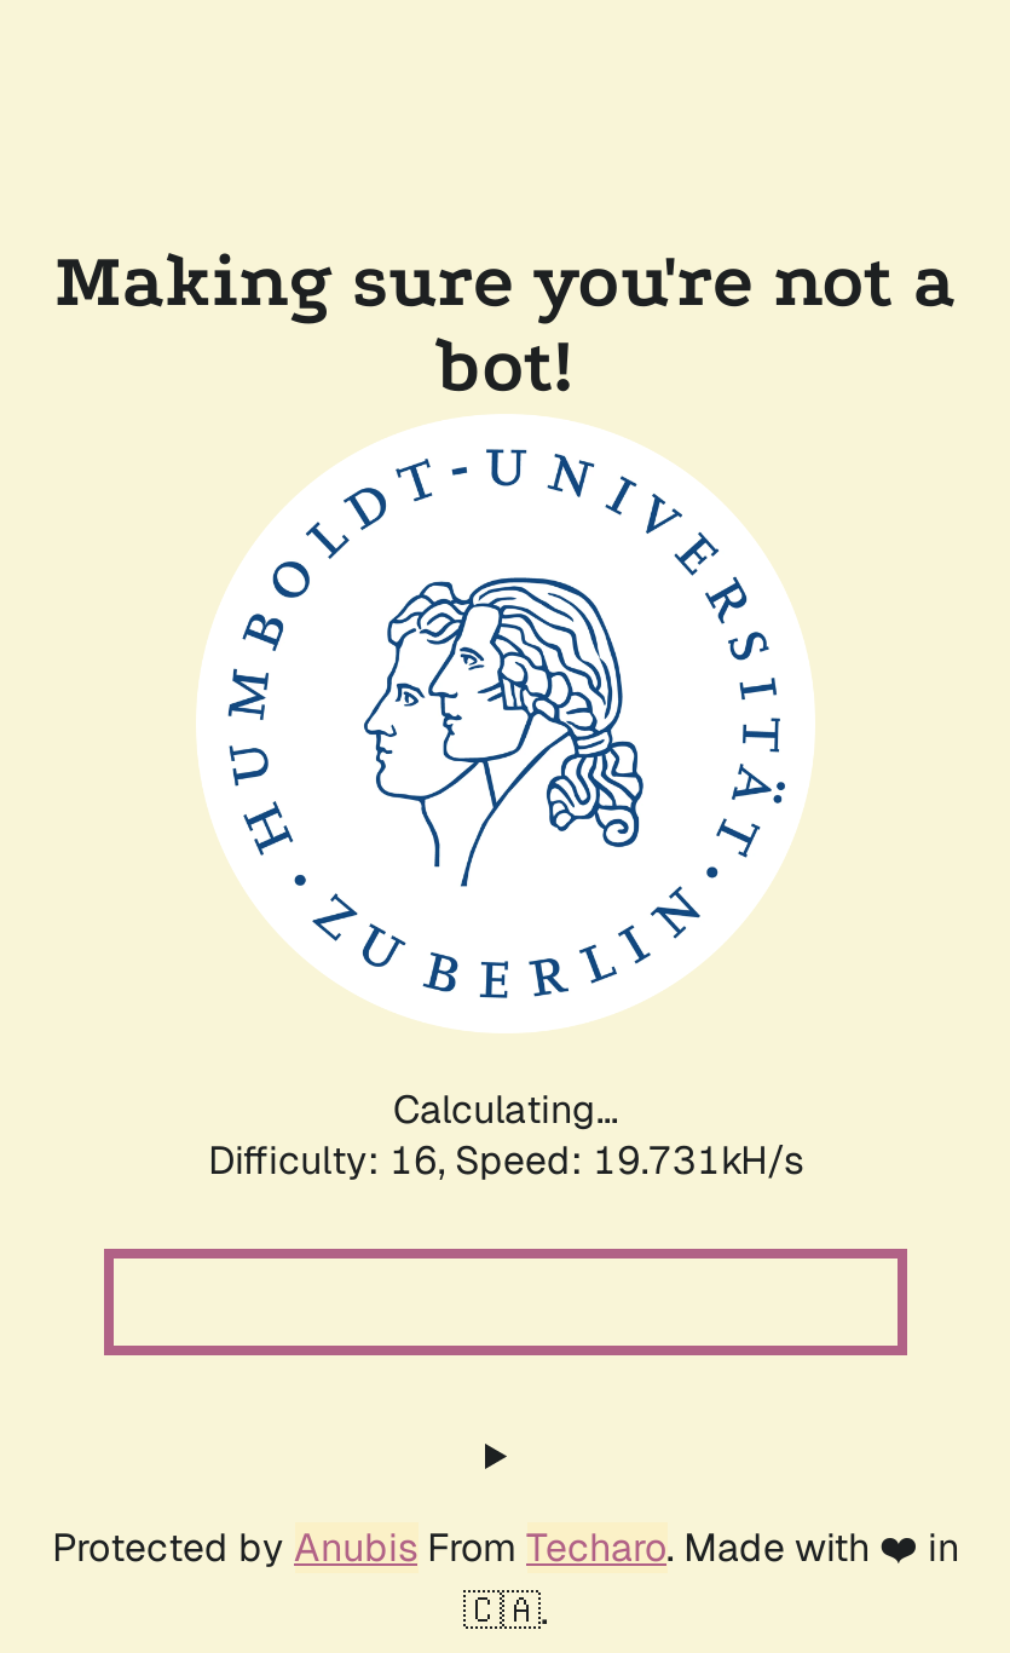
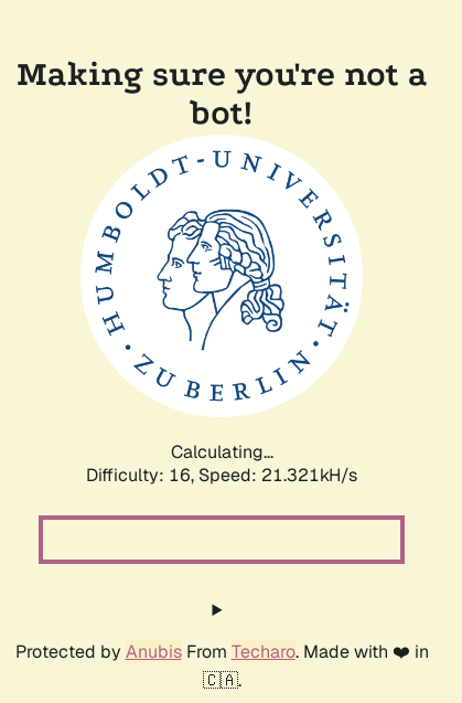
[208,1135,803,1186] Difficulty: 16, Speed: 19.731kH/s -> [86,464,357,487] Difficulty: 16, Speed: 21.321kH/s

